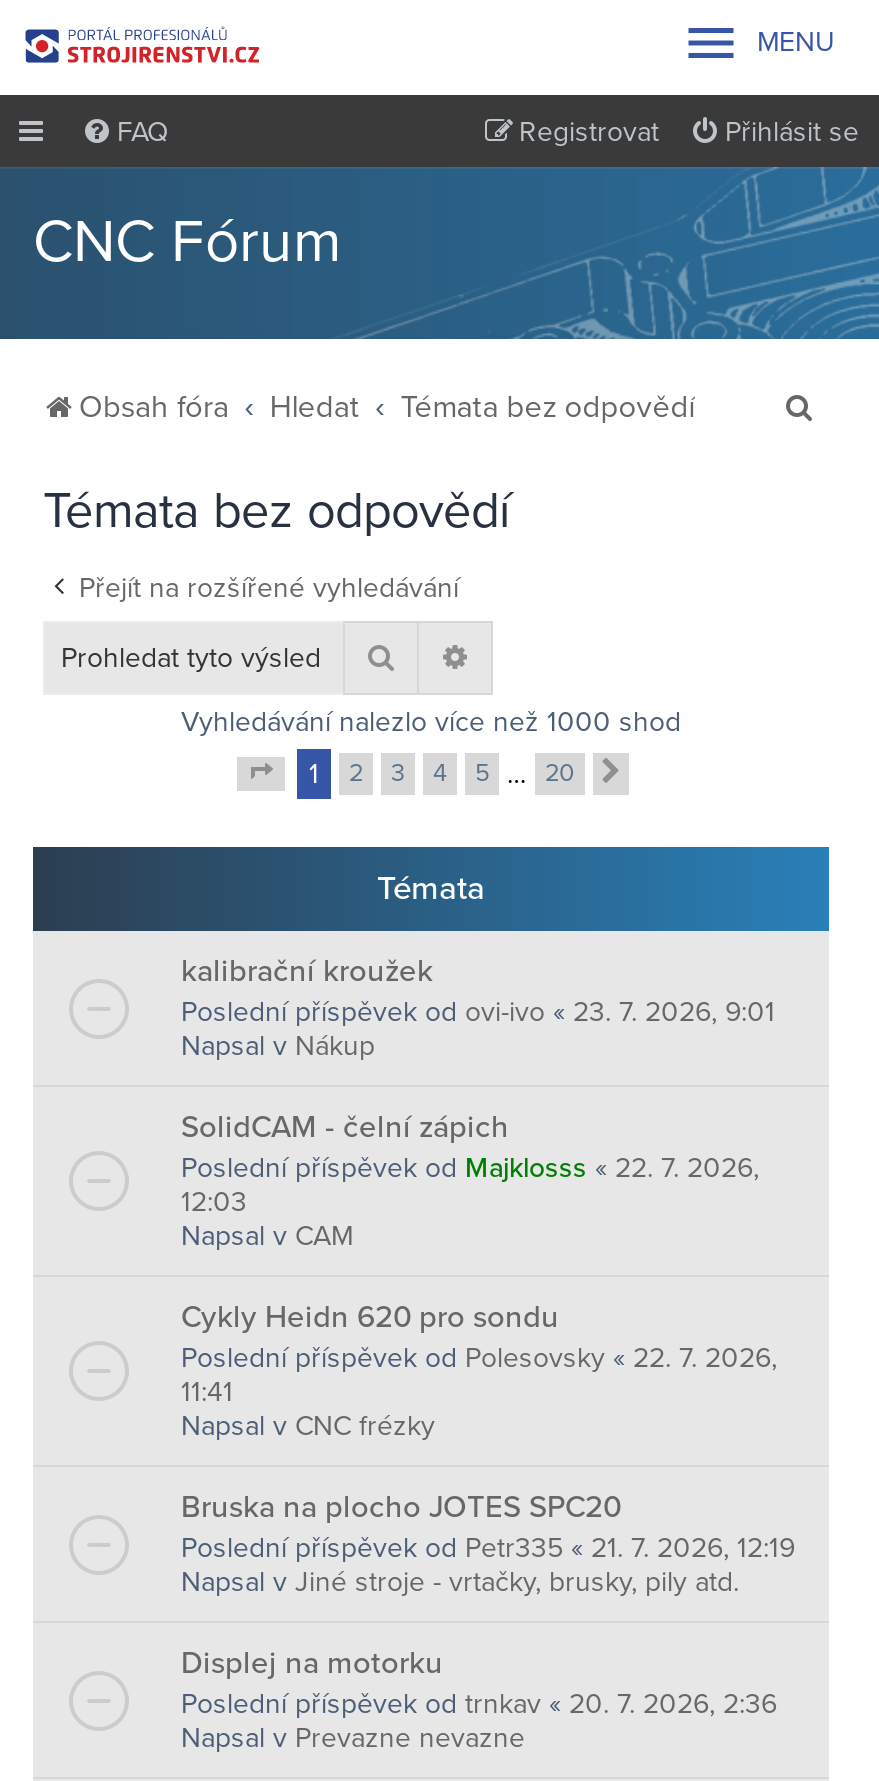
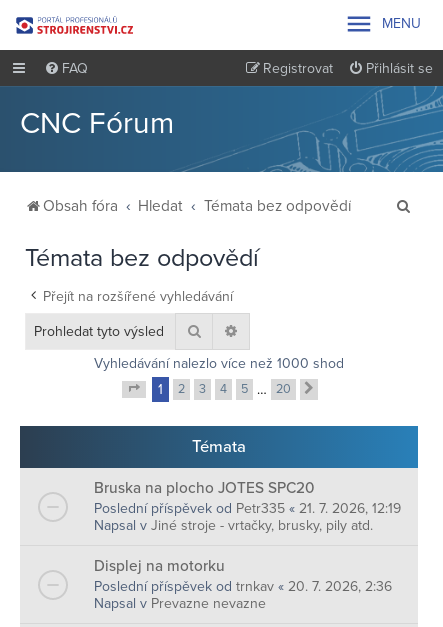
[181,952,777,1442] kalibrační kroužek | Poslední příspěvek od ovi-ivo «23. 7. 2026, 9:01 | Napsal v Nákup | SolidCAM - čelní zápich | Poslední příspěvek od Majklosss «22. 7. 2026, | 12:03 | Napsal v CAM | Cykly Heidn 620 pro sondu | Poslední příspěvek od Polesovsky «22. 7. 2026, | 11:41 | Napsal v CNC frézky -> none

